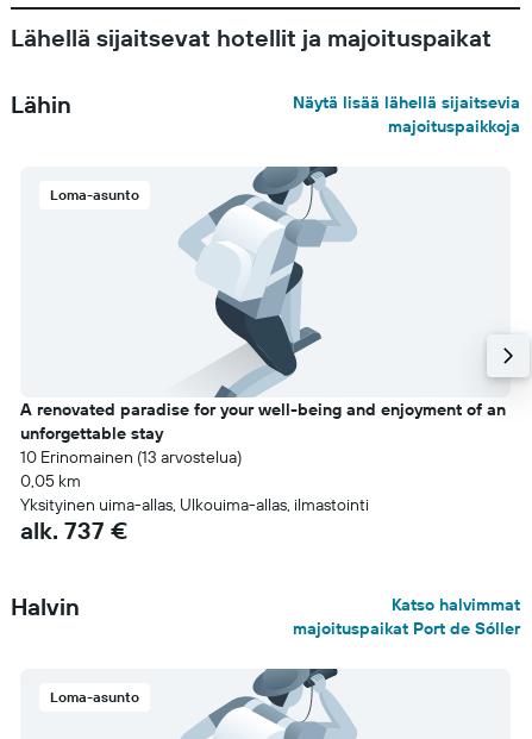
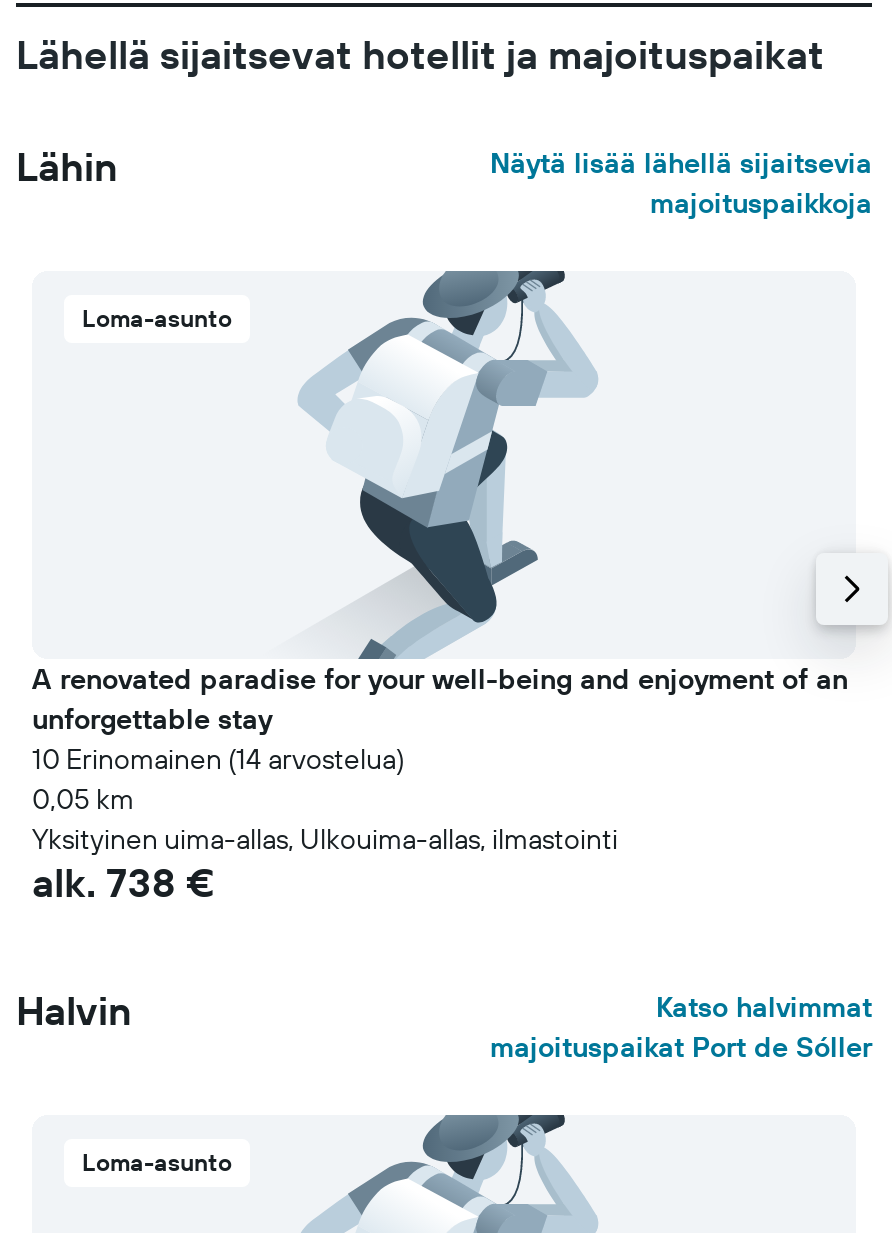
[20,446,242,468] 10 Erinomainen (13 arvostelua) -> [32,741,404,777] 10 Erinomainen (14 arvostelua)
[20,515,127,545] alk. 737 € -> [32,857,214,907] alk. 738 €

